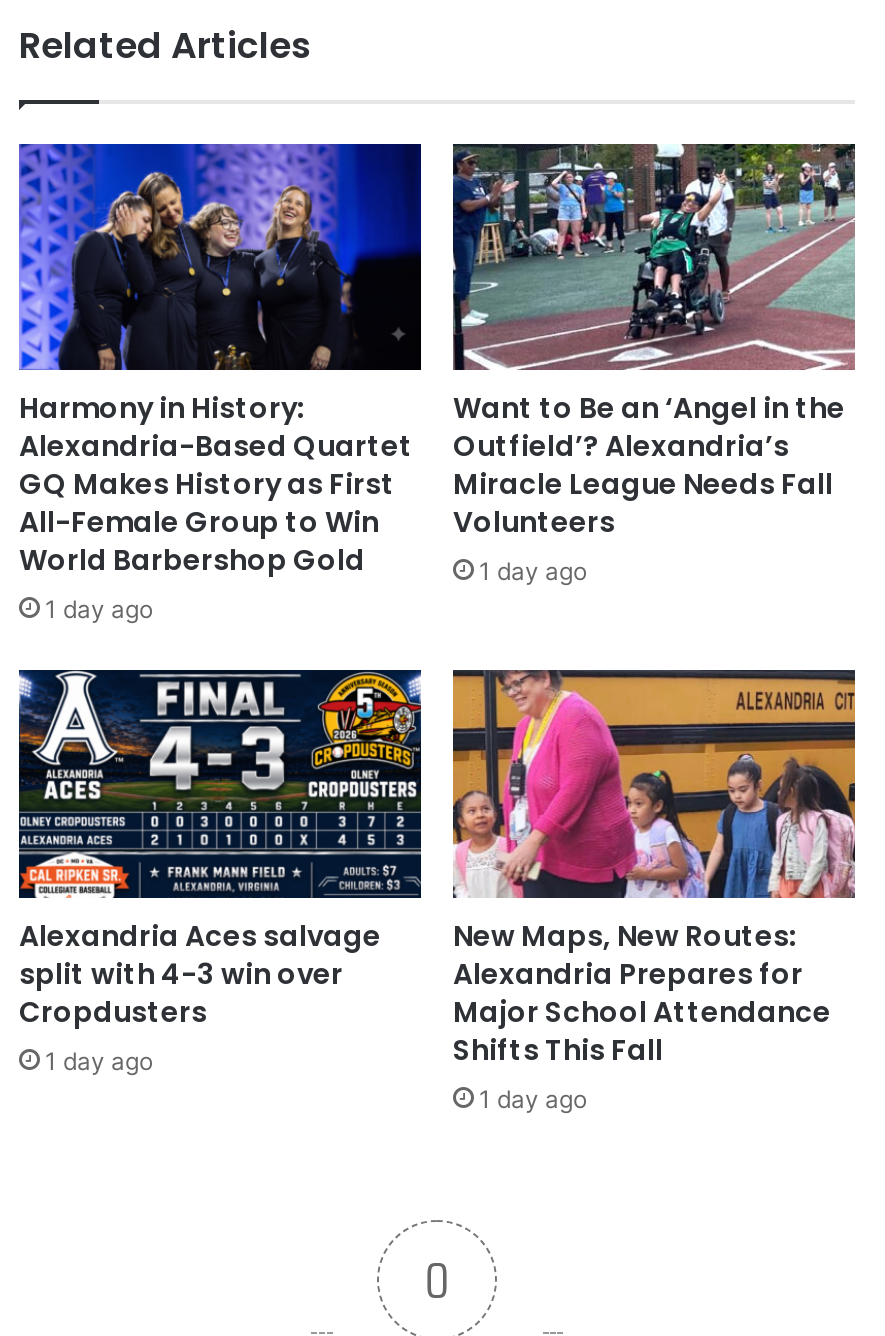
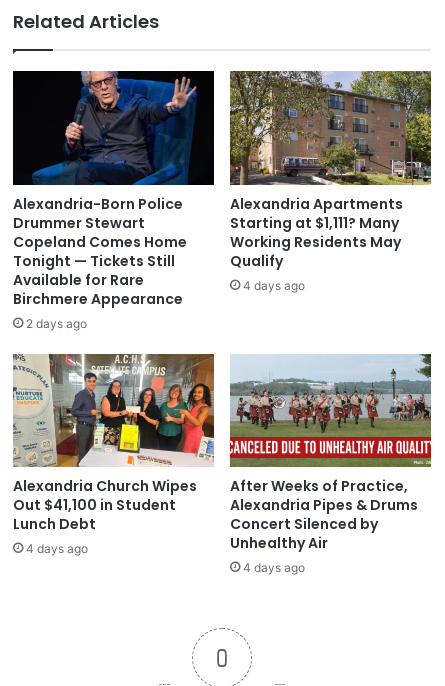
[17,142,421,625] [image] | Harmony in History: | Alexandria-Based Quartet | GQ Makes History as First | All-Female Group to Win | World Barbershop Gold | 1 day ago -> [12,70,214,331] [image] | Alexandria-Born Police | Drummer Stewart | Copeland Comes Home | Tonight — Tickets Still | Available for Rare | Birchmere Appearance | 2 days ago
[453,142,855,587] [image] | Want to Be an ‘Angel in the | Outfield’? Alexandria’s | Miracle League Needs Fall | Volunteers | 1 day ago -> [229,70,431,293] [image] | Alexandria Apartments | Starting at $1,111? Many | Working Residents May | Qualify | 4 days ago
[17,668,423,1076] [image] | Alexandria Aces salvage | split with 4-3 win over | Cropdusters | 1 day ago -> [13,353,215,556] [image] | Alexandria Church Wipes | Out $41,100 in Student | Lunch Debt | 4 days ago
[451,668,857,1114] [image] | New Maps, New Routes: | Alexandria Prepares for | Major School Attendance | Shifts This Fall | 1 day ago -> [230,353,432,575] [image] | After Weeks of Practice, | Alexandria Pipes & Drums | Concert Silenced by | Unhealthy Air | 4 days ago

